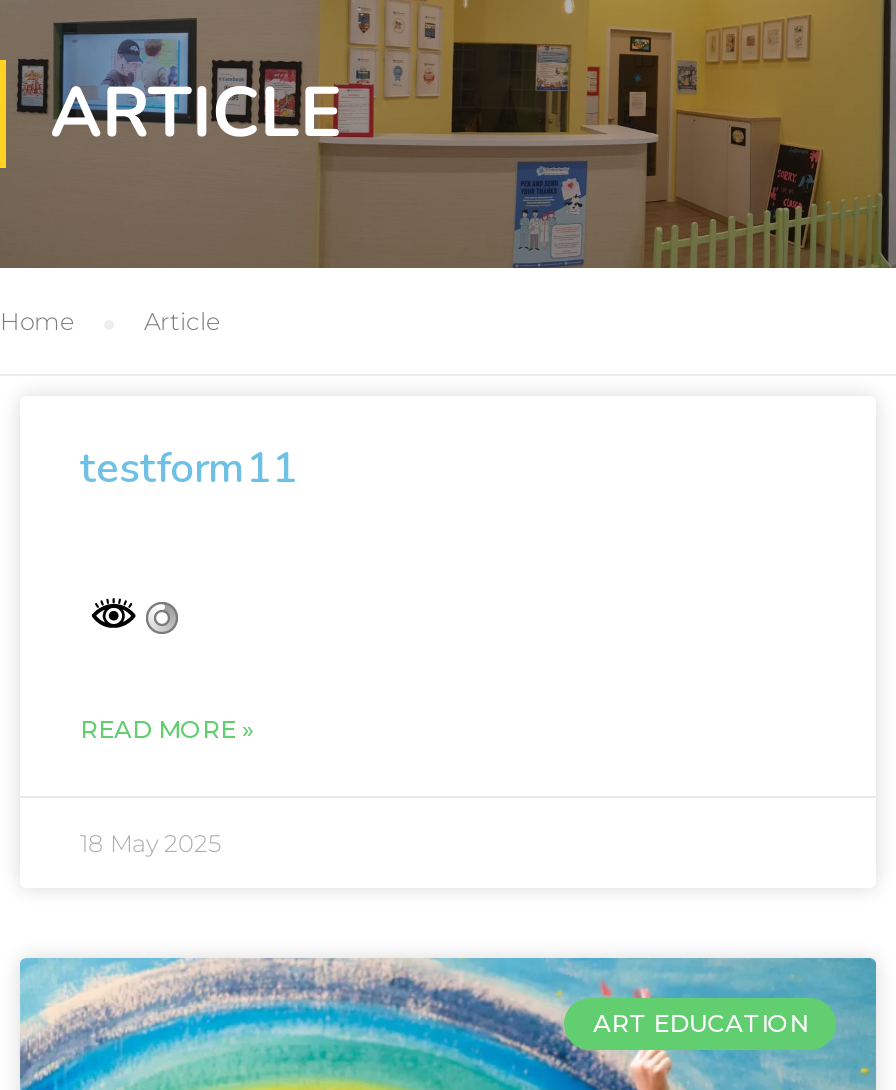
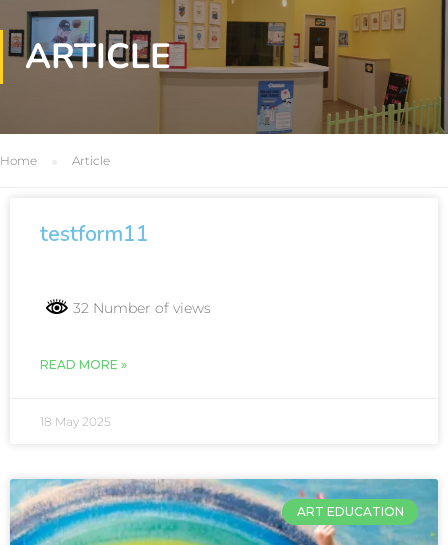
none -> [69,299,211,317] 32 Number of views

